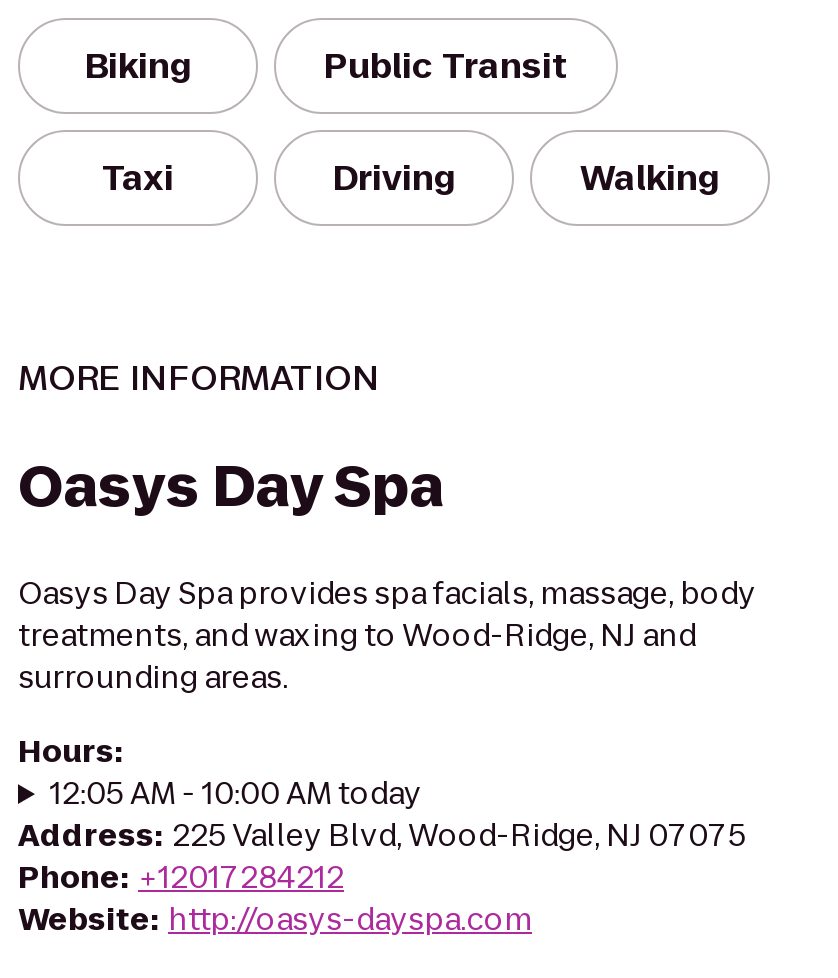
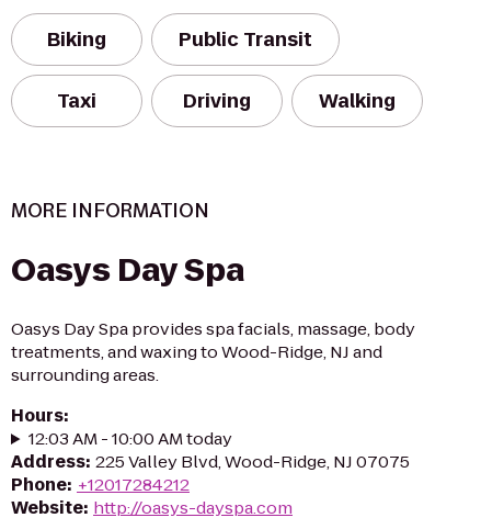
[50,772,422,814] 12:05 AM - 10:00 AM today -> [28,427,232,450] 12:03 AM - 10:00 AM today

